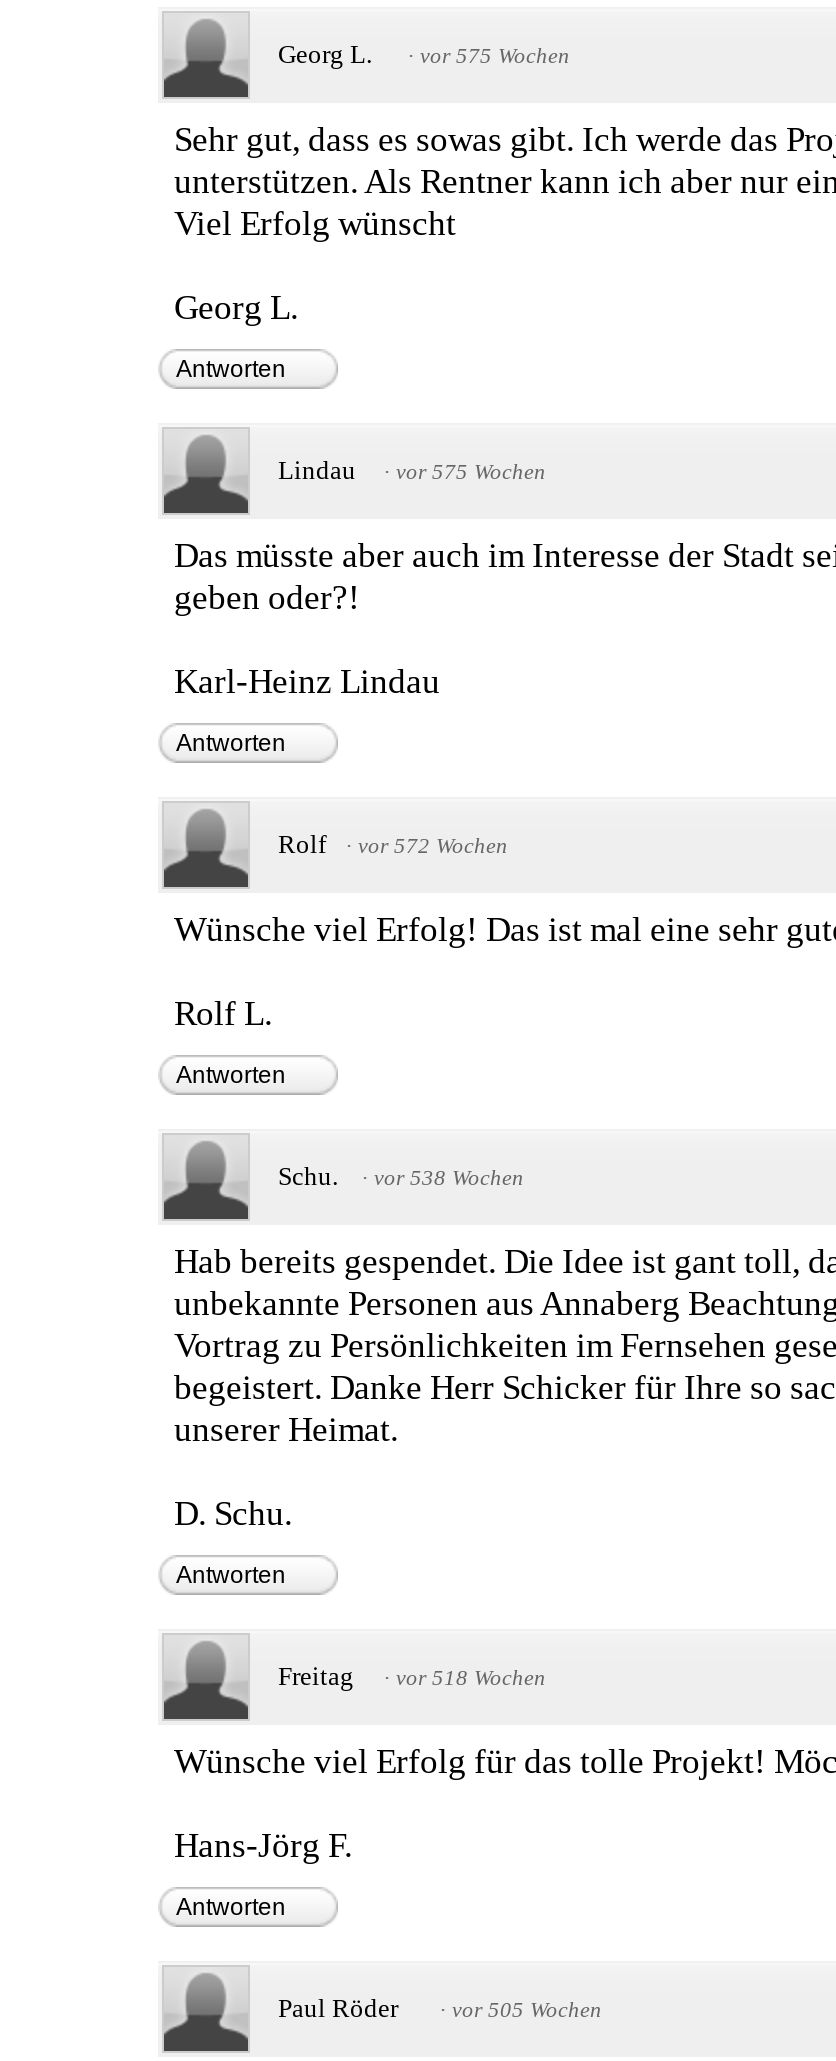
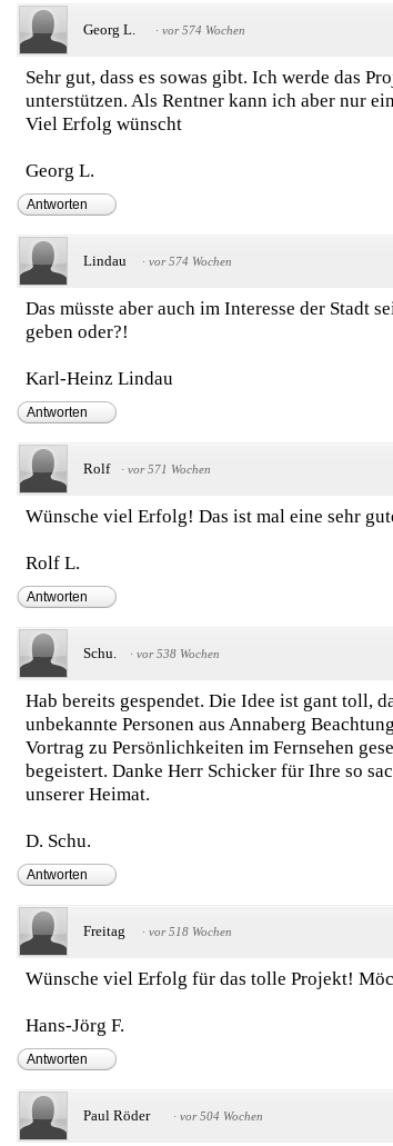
[278,39,570,69] Georg L. · vor 575 Wochen -> [83,21,245,38] Georg L. · vor 574 Wochen
[278,455,546,485] Lindau · vor 575 Wochen -> [83,252,232,269] Lindau · vor 574 Wochen
[278,829,508,859] Rolf · vor 572 Wochen -> [83,460,211,477] Rolf · vor 571 Wochen
[278,1993,602,2023] Paul Röder · vor 505 Wochen -> [83,1107,263,1124] Paul Röder · vor 504 Wochen

